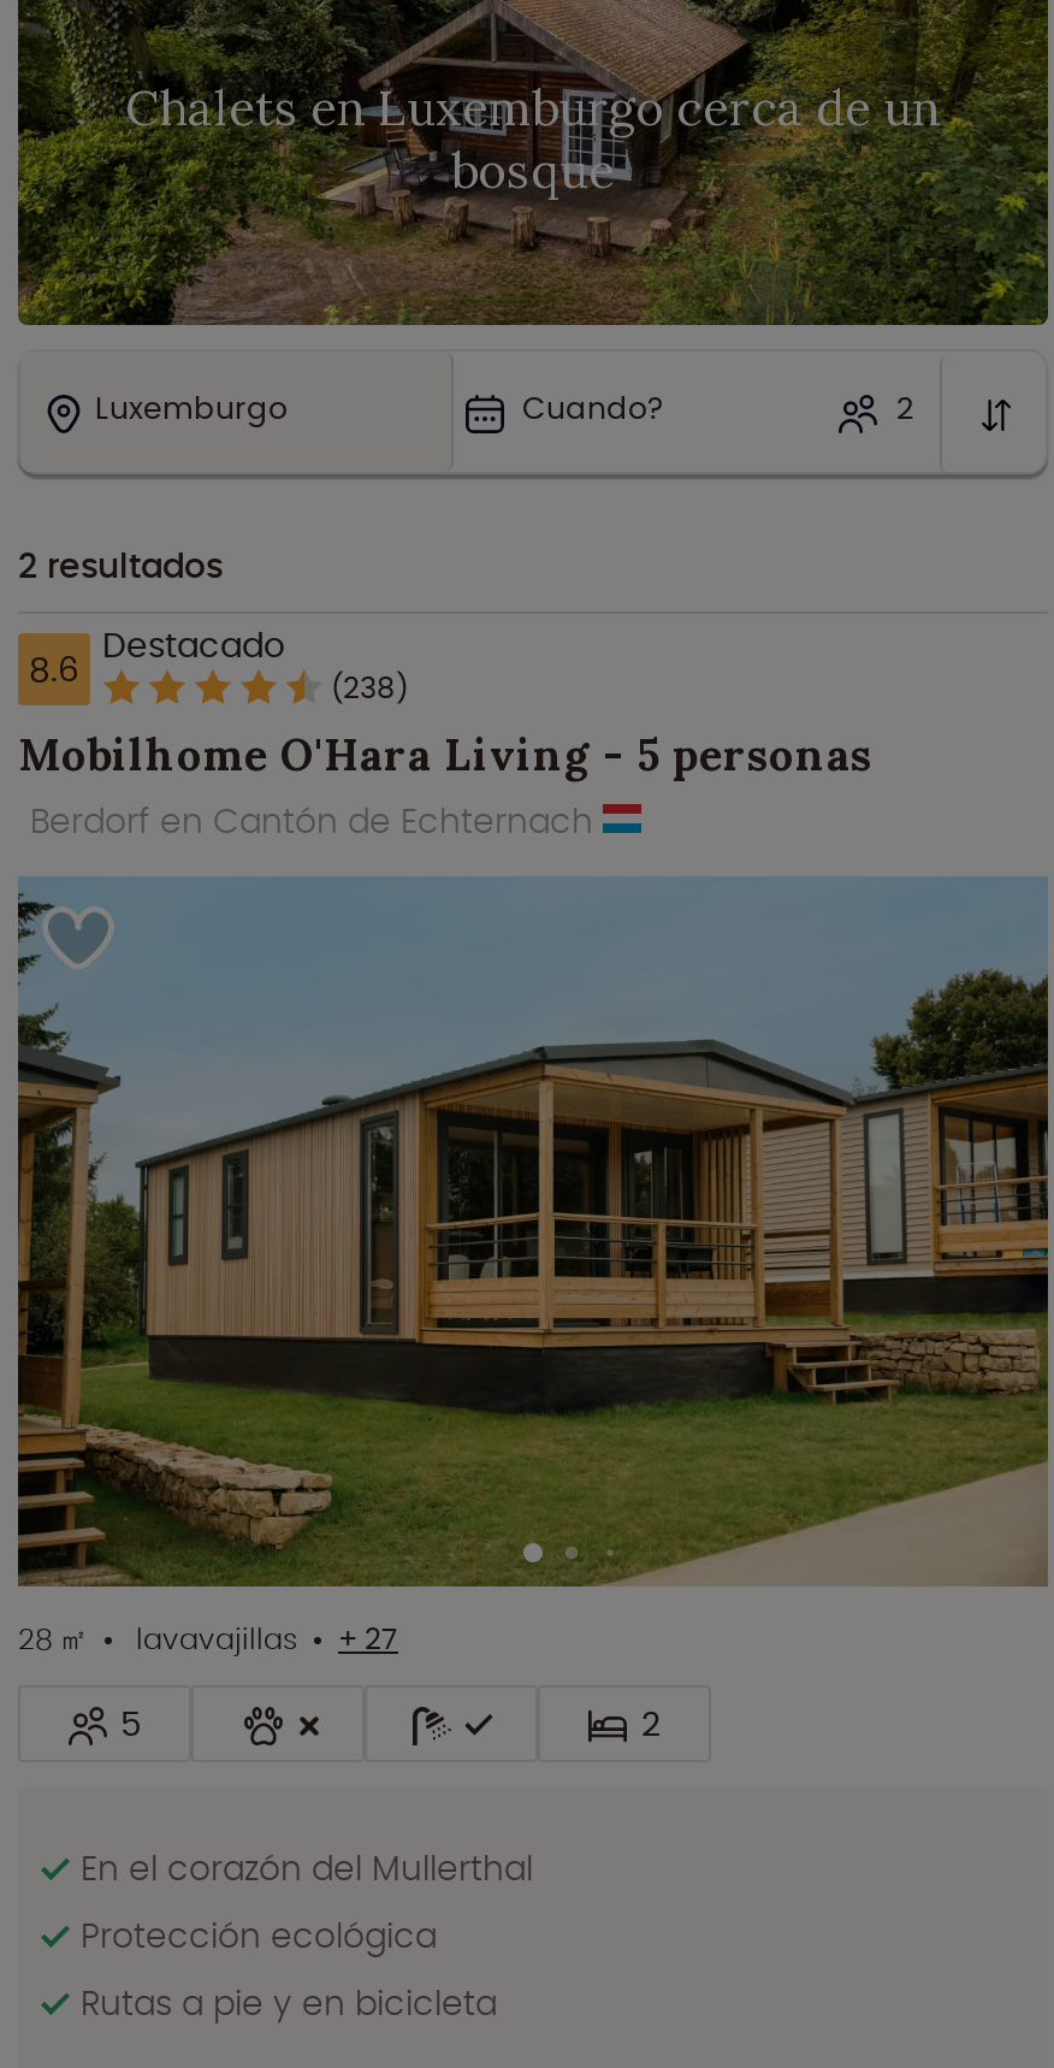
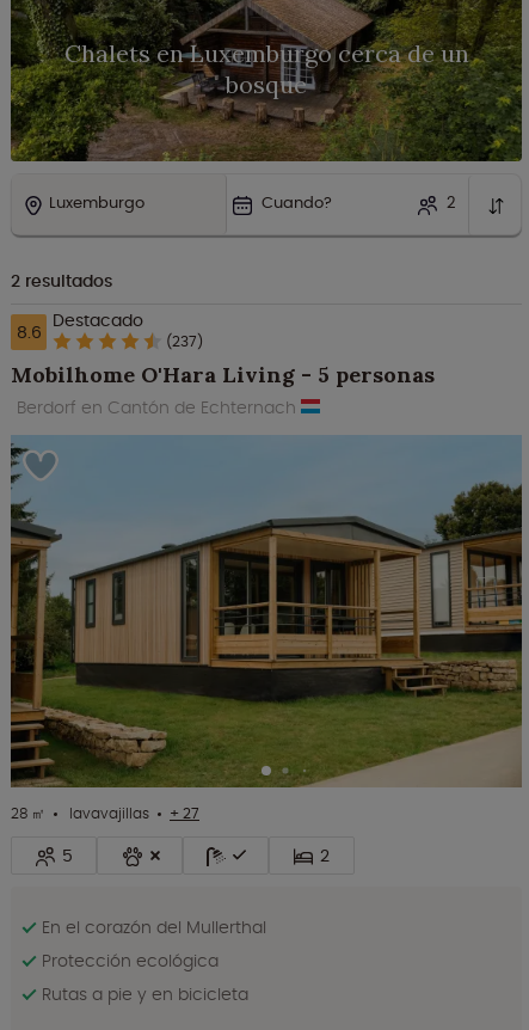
[29,621,408,707] 8.6 Destacado (238) -> [16,308,203,351] 8.6 Destacado (237)

